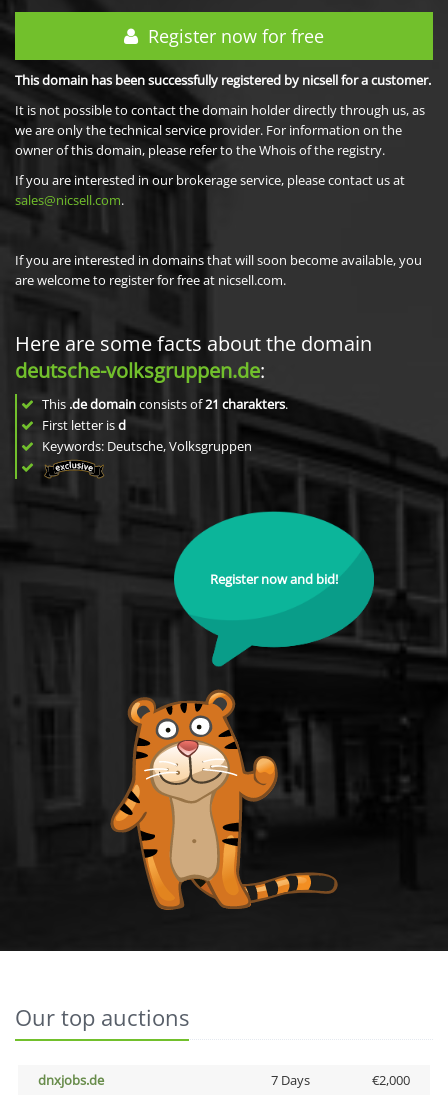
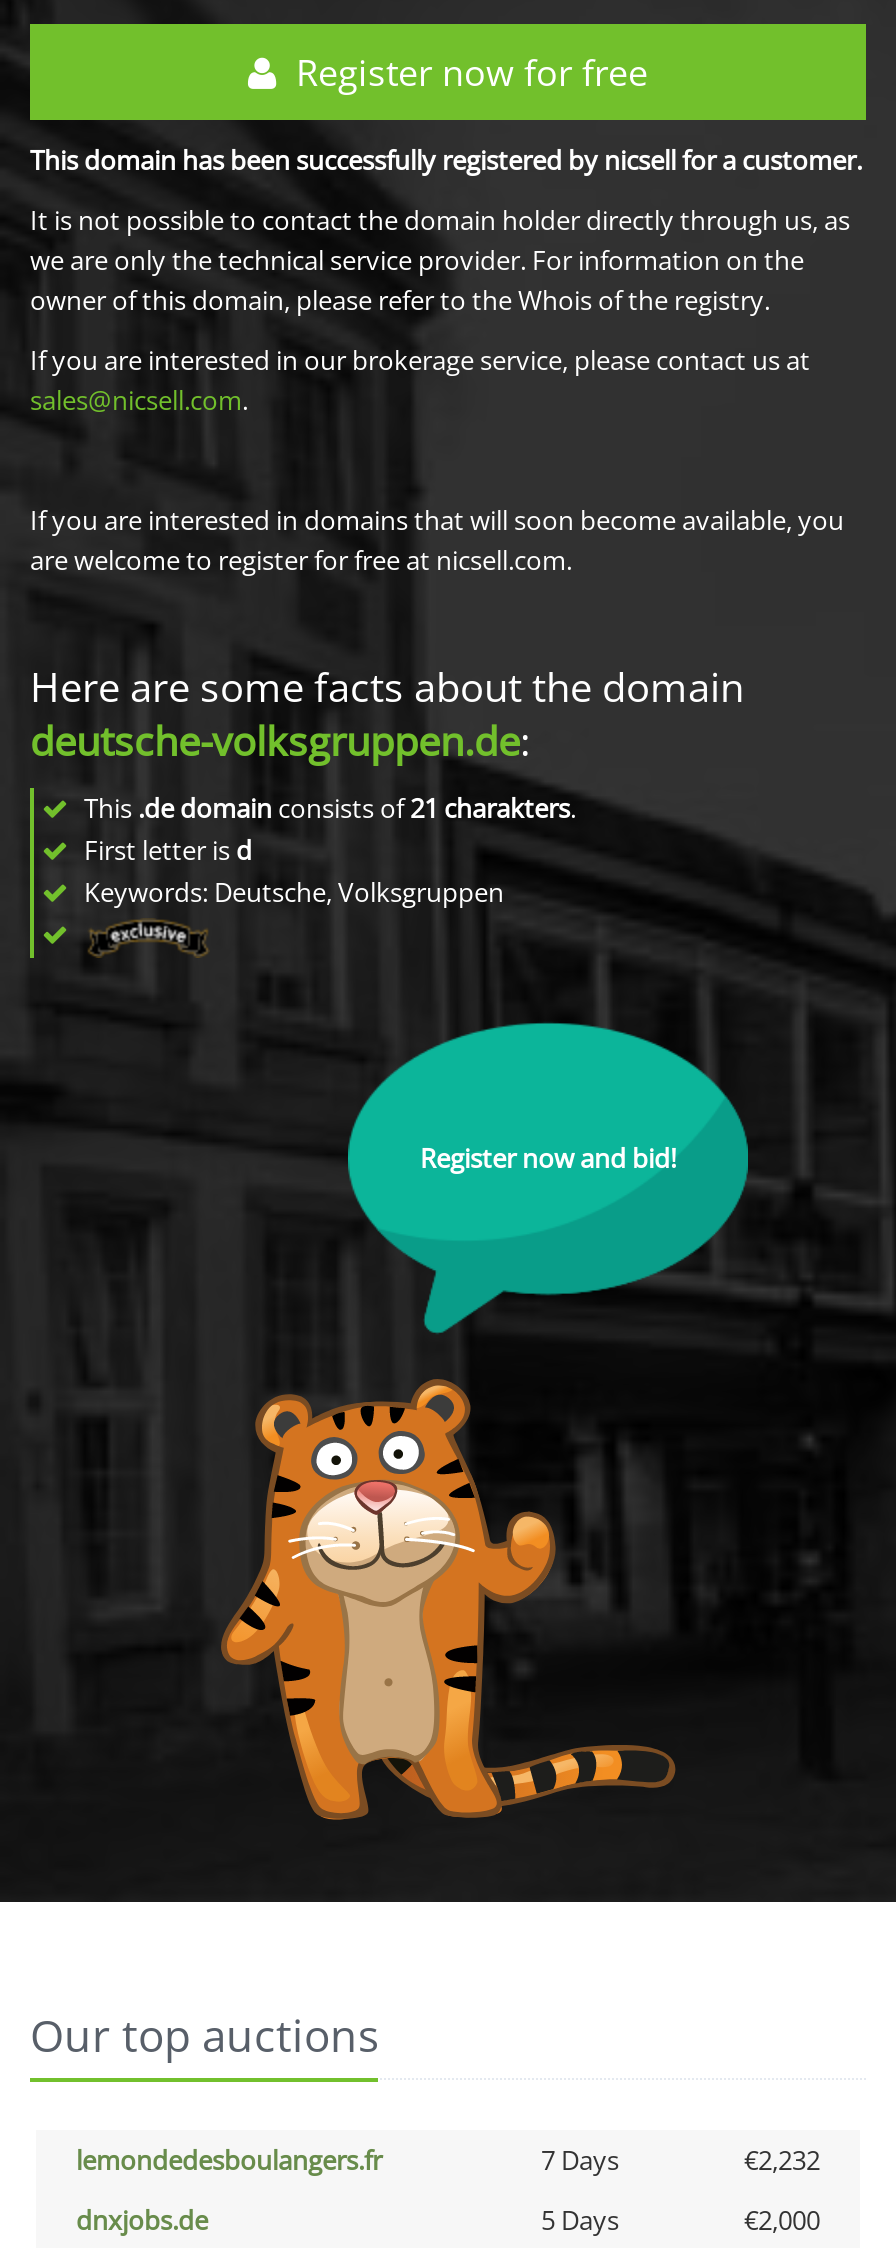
none -> [76,2141,820,2177] lemondedesboulangers.fr | 7 Days | €2,232
[270,1070,309,1088] 7 Days -> [541,2201,619,2237] 5 Days

